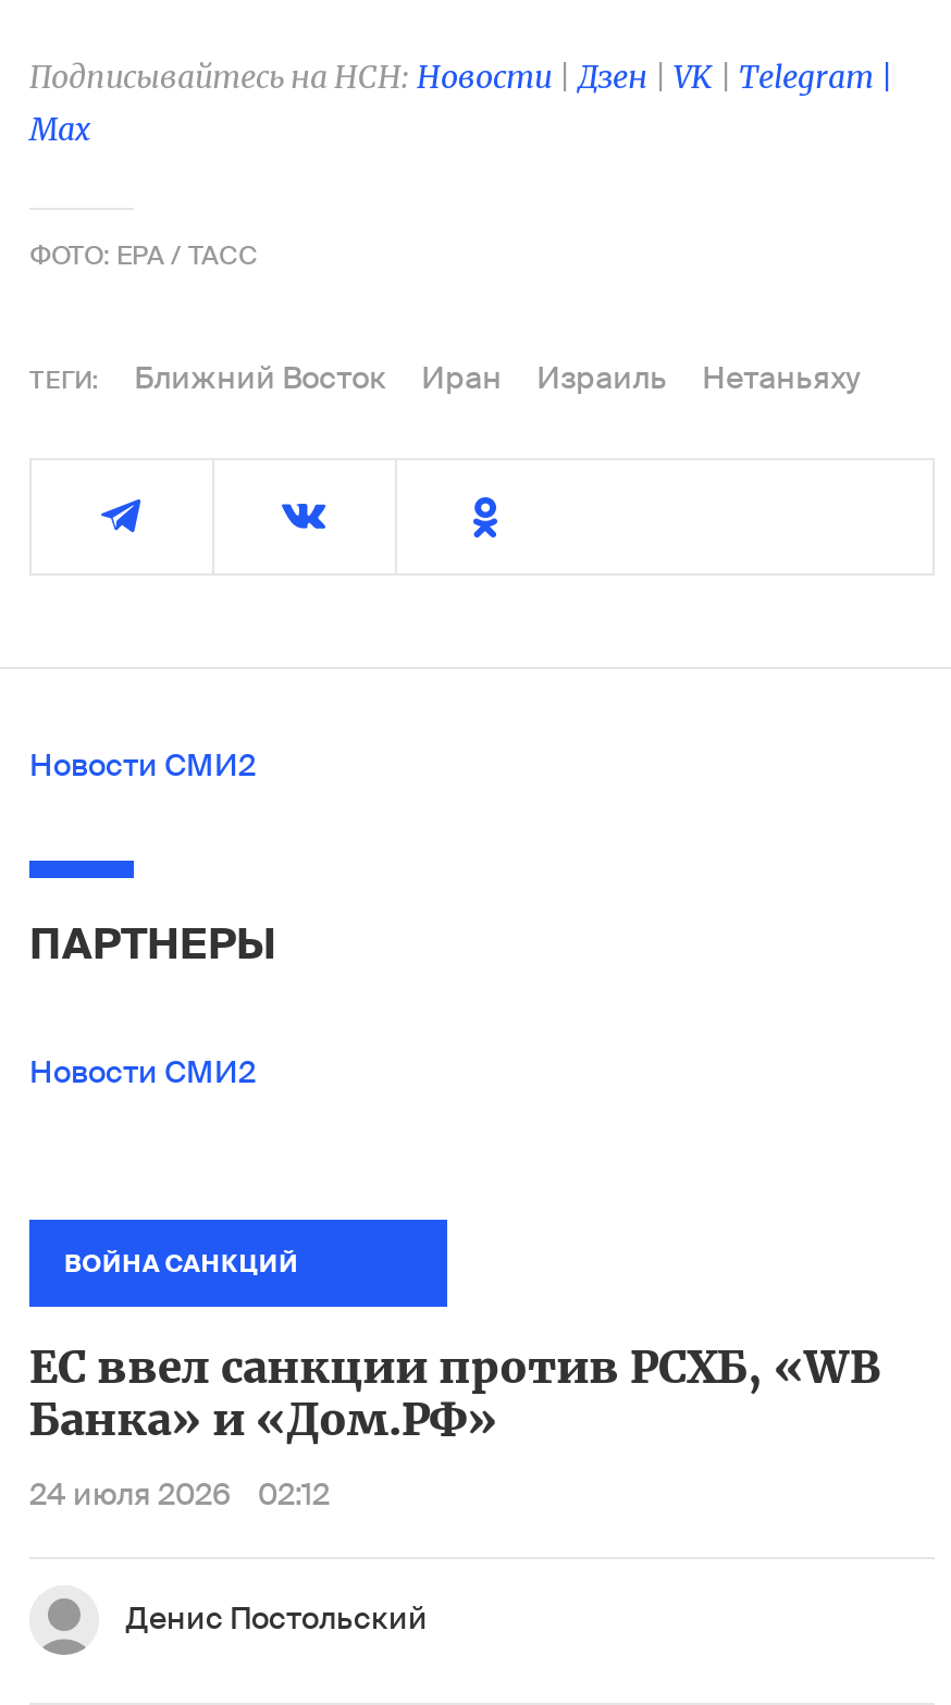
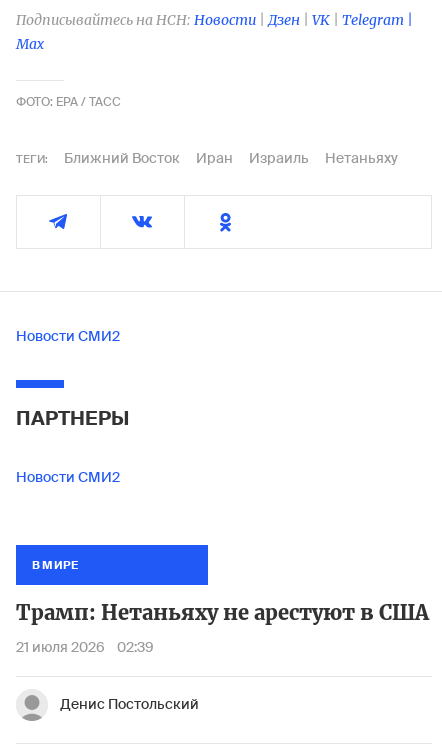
[64,1248,299,1278] ВОЙНА САНКЦИЙ -> [32,558,78,572] В МИРЕ
[29,1339,880,1446] ЕС ввел санкции против РСХБ, «WB | Банка» и «Дом.РФ» -> [16,600,429,625] Трамп: Нетаньяху не арестуют в США
[29,1474,330,1514] 24 июля 2026 | 02:12 -> [16,638,154,656] 21 июля 2026 | 02:39

